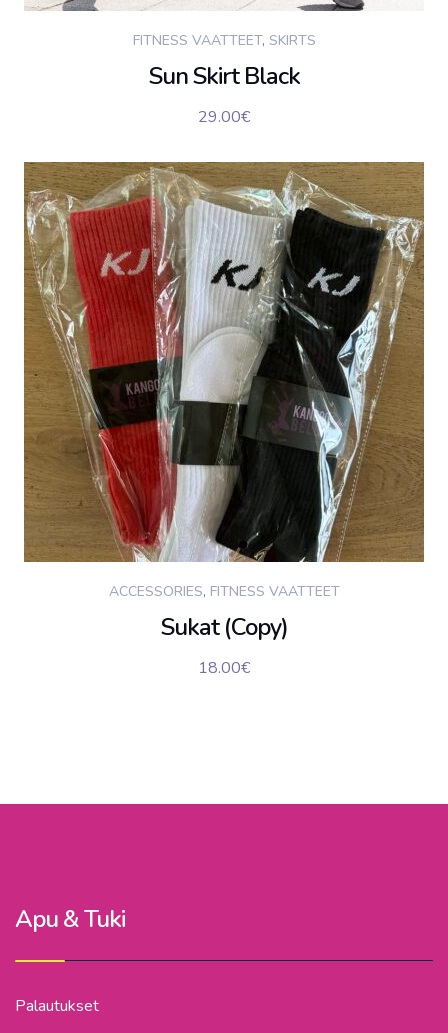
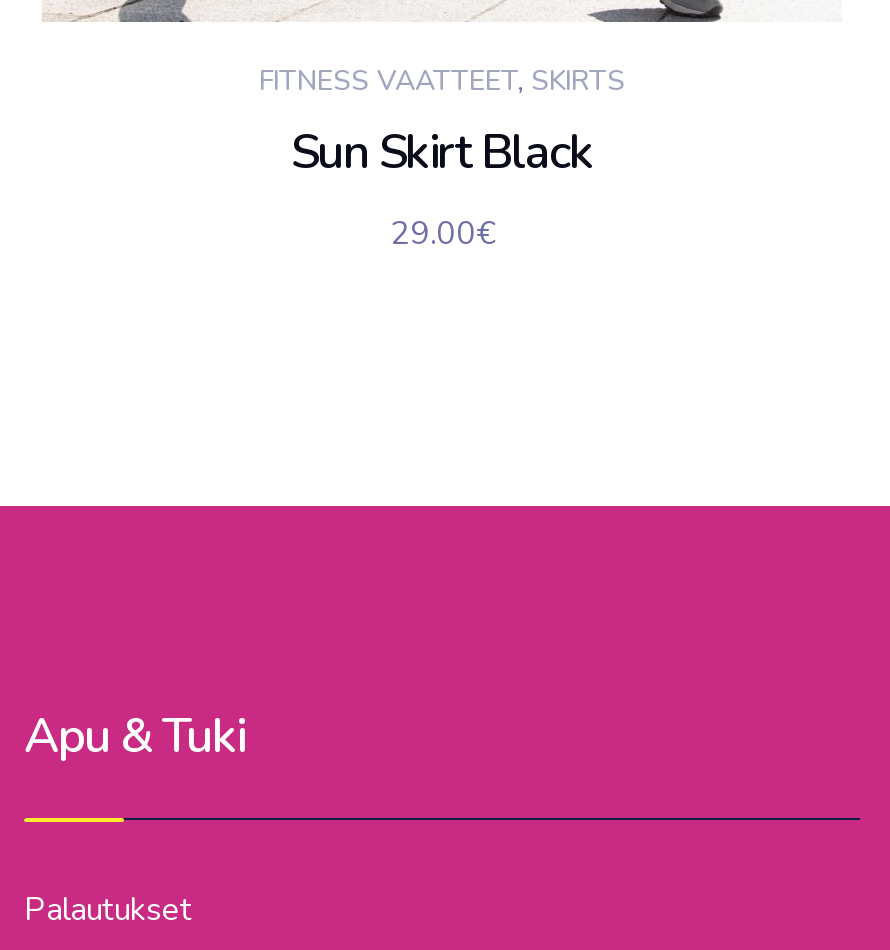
[23,161,425,679] [image] | ACCESSORIES, FITNESS VAATTEET | Sukat (Copy) | 18.00€ -> none

